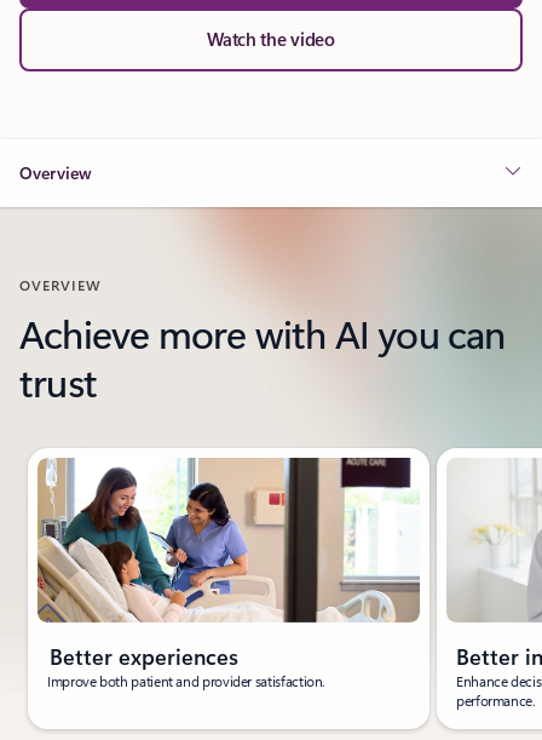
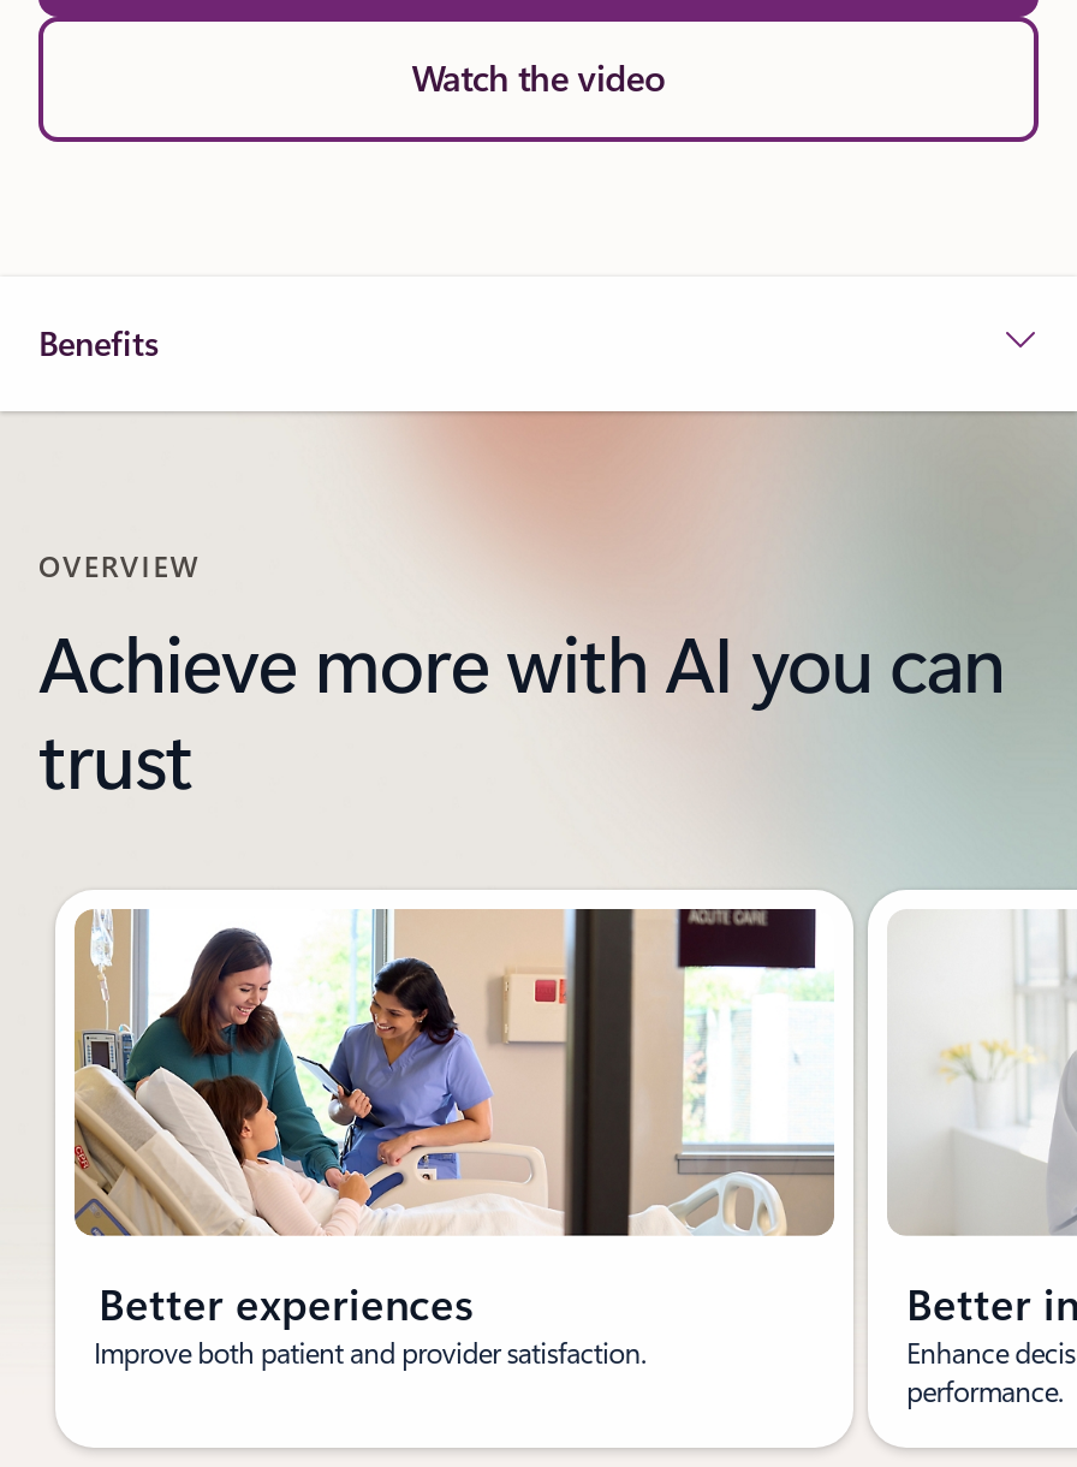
[19,161,92,184] Overview -> [38,320,159,366] Benefits

